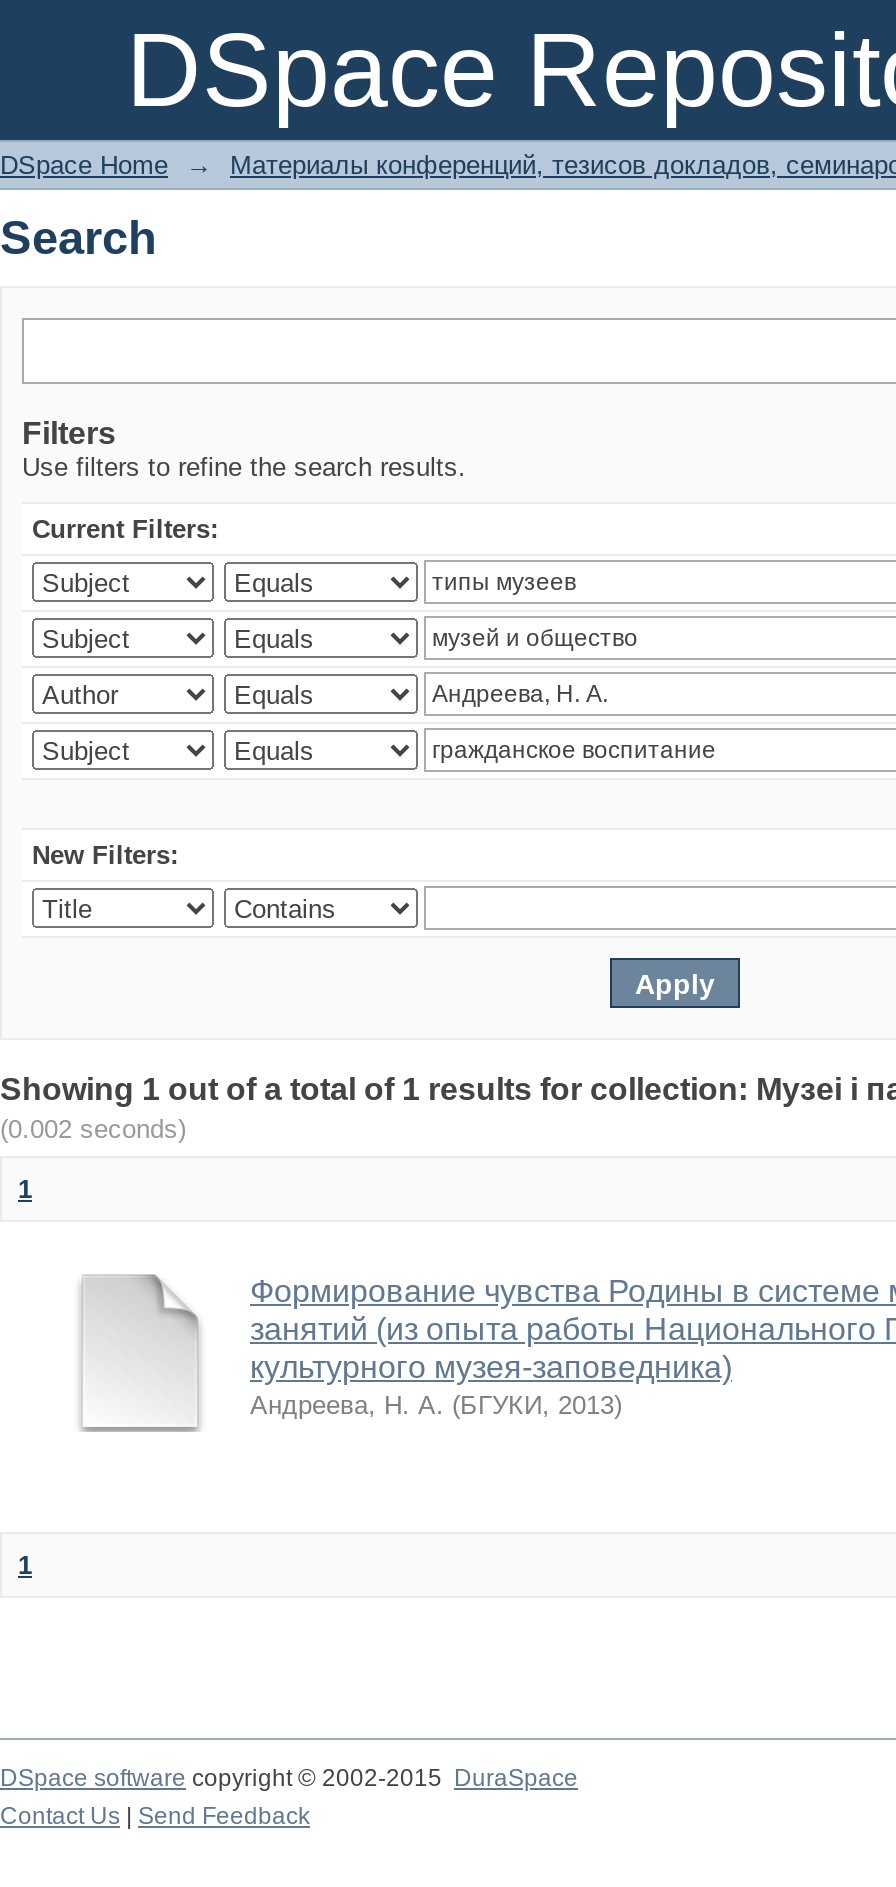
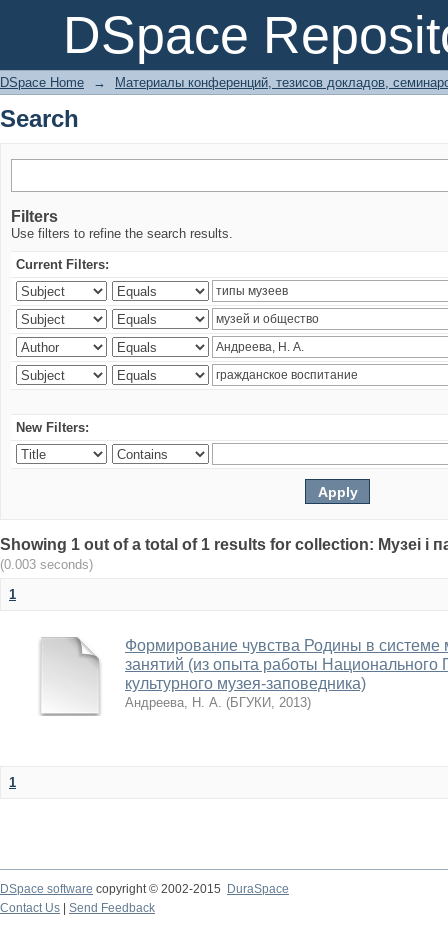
[0,1114,186,1144] (0.002 seconds) -> [0,557,93,572] (0.003 seconds)

